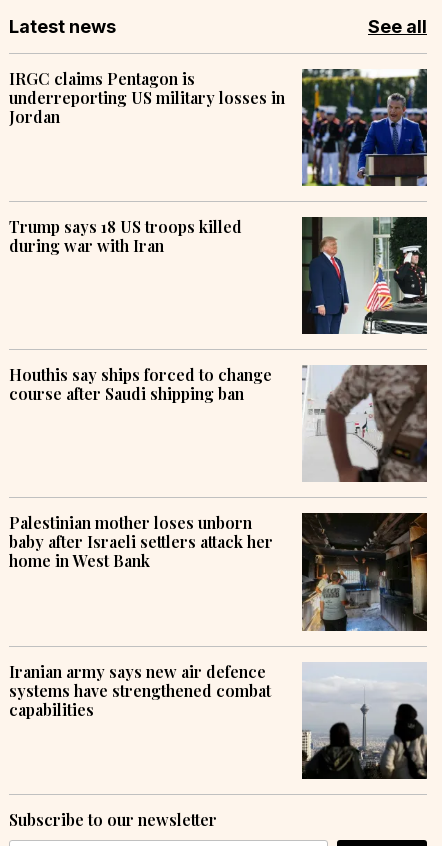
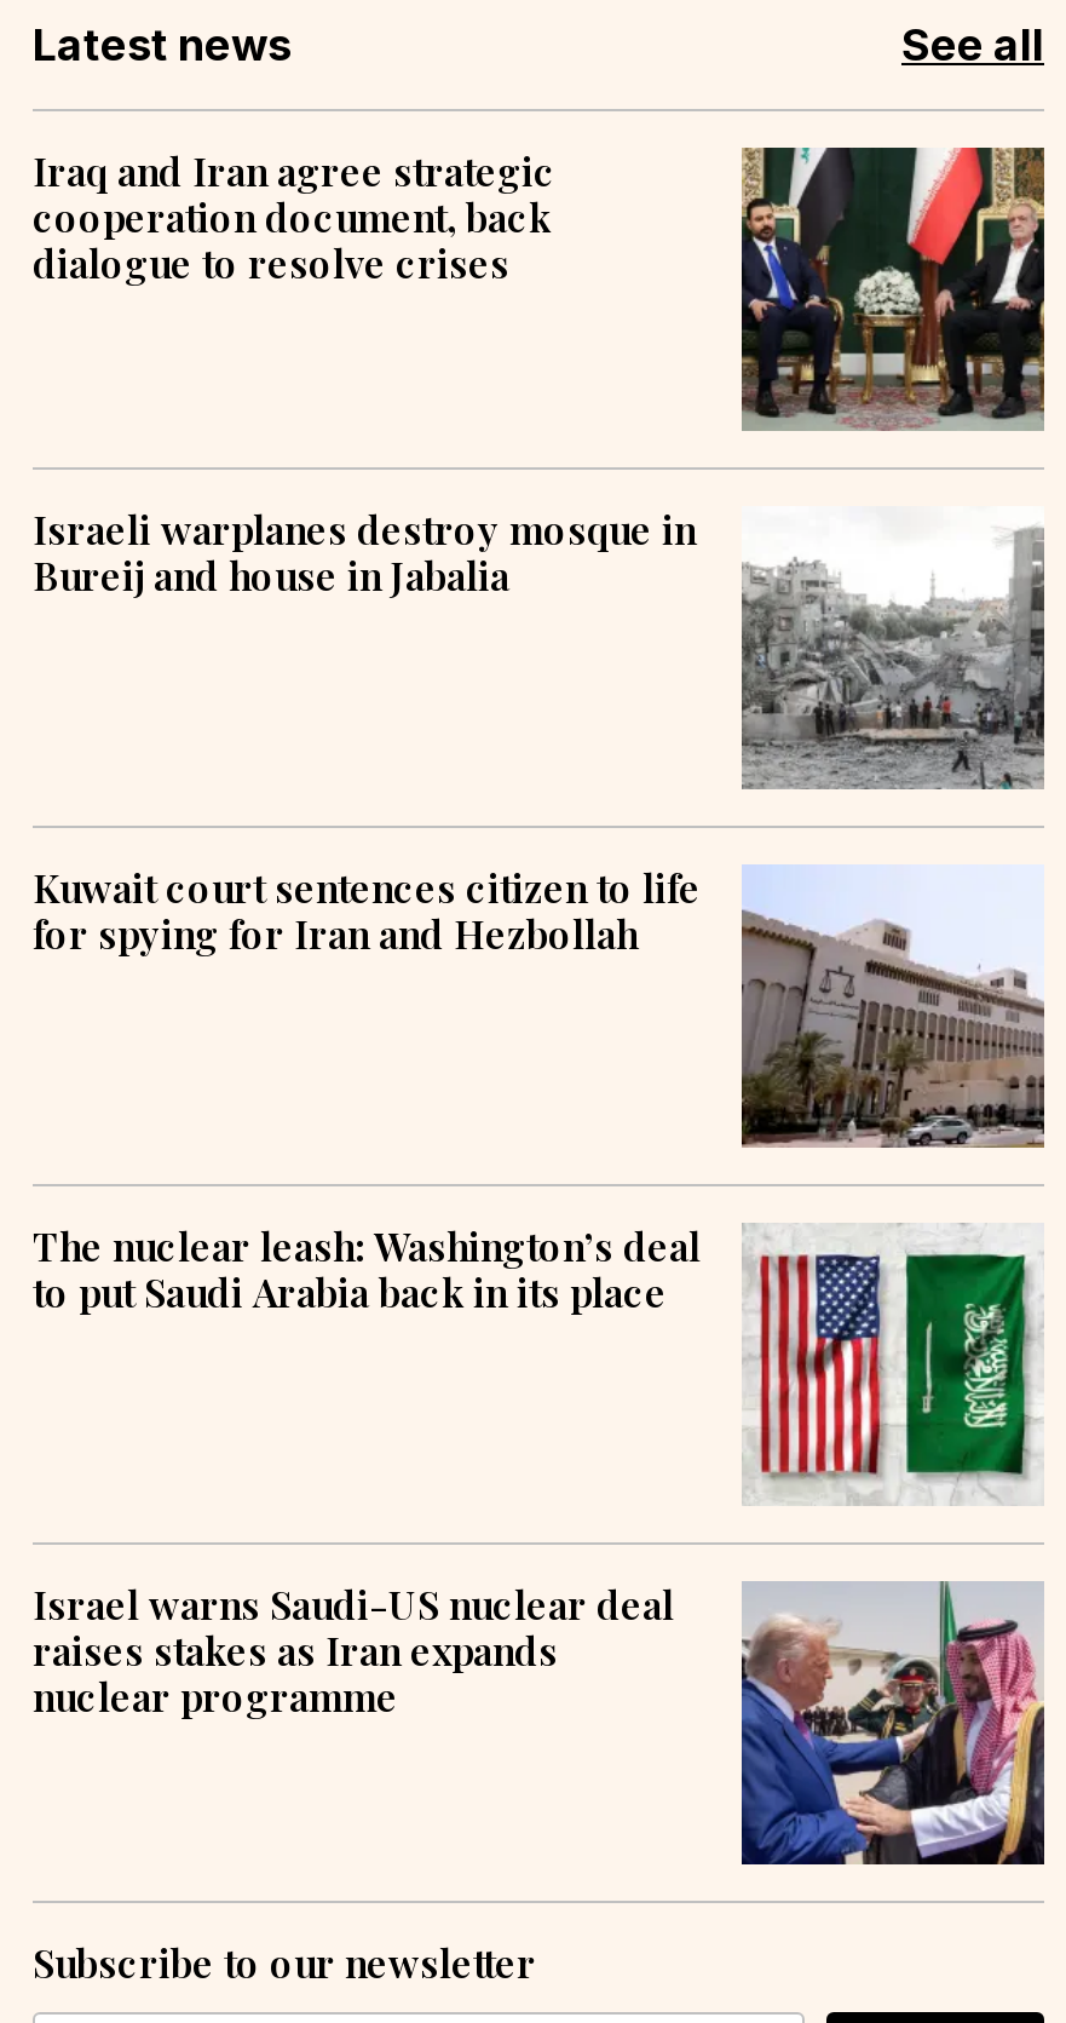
[9,68,285,127] IRGC claims Pentagon is | underreporting US military losses in | Jordan -> [33,145,555,288] Iraq and Iran agree strategic | cooperation document, back | dialogue to resolve crises
[301,68,428,186] [image] -> [739,144,1047,430] [image]
[9,216,242,256] Trump says 18 US troops killed | during war with Iran -> [33,503,696,600] Israeli warplanes destroy mosque in | Bureij and house in Jabalia
[301,216,428,334] [image] -> [742,505,1044,791] [image]
[9,364,428,482] [image] | Houthis say ships forced to change | course after Saudi shipping ban -> [33,862,1044,1149] [image] | Kuwait court sentences citizen to life | for spying for Iran and Hezbollah
[9,512,428,632] [image] | Palestinian mother loses unborn | baby after Israeli settlers attack her | home in West Bank -> [33,1220,1044,1507] [image] | The nuclear leash: Washington’s deal | to put Saudi Arabia back in its place
[9,660,427,780] [image] | Iranian army says new air defence | systems have strengthened combat | capabilities -> [33,1579,1044,1868] [image] | Israel warns Saudi-US nuclear deal | raises stakes as Iran expands | nuclear programme

